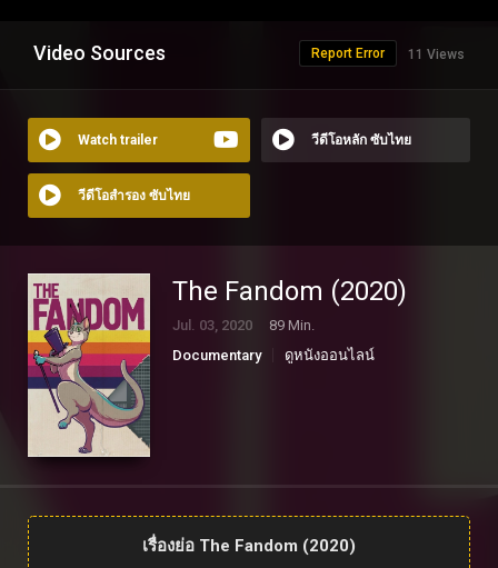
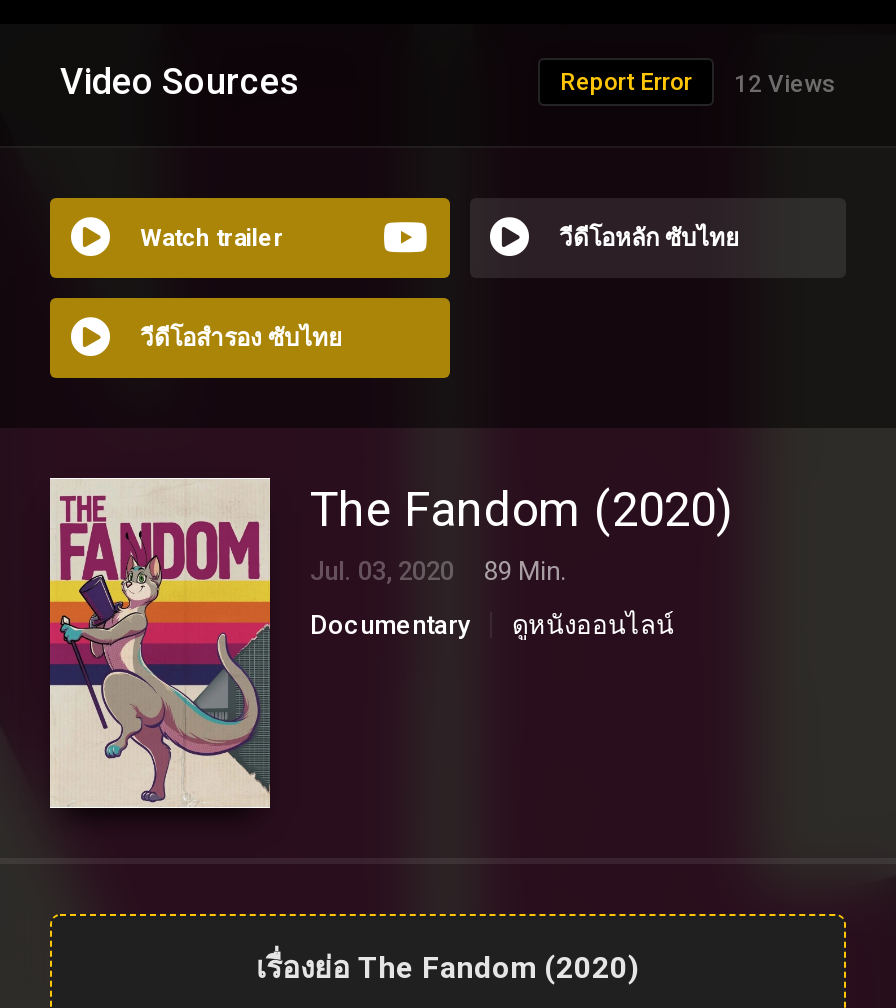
[311,46,465,62] Report Error 11 Views -> [560,68,836,98] Report Error 12 Views

